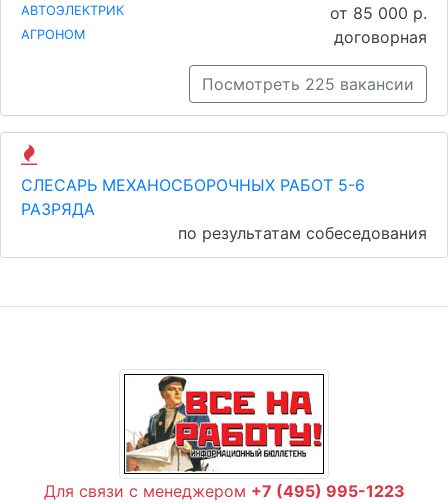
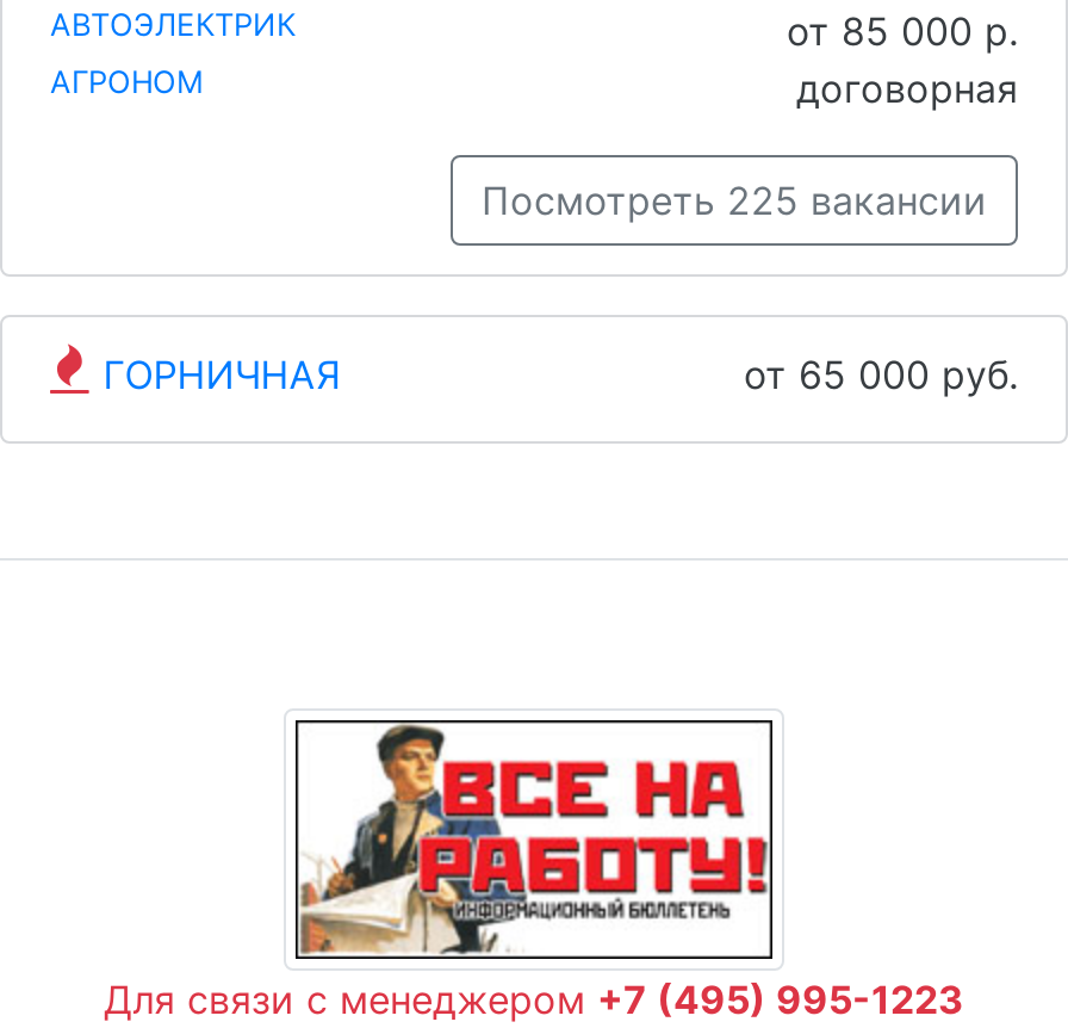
[21,175,427,243] СЛЕСАРЬ МЕХАНОСБОРОЧНЫХ РАБОТ 5-6 | РАЗРЯДА | по результатам собеседования -> [103,351,1018,398] ГОРНИЧНАЯ | от 65 000 руб.

